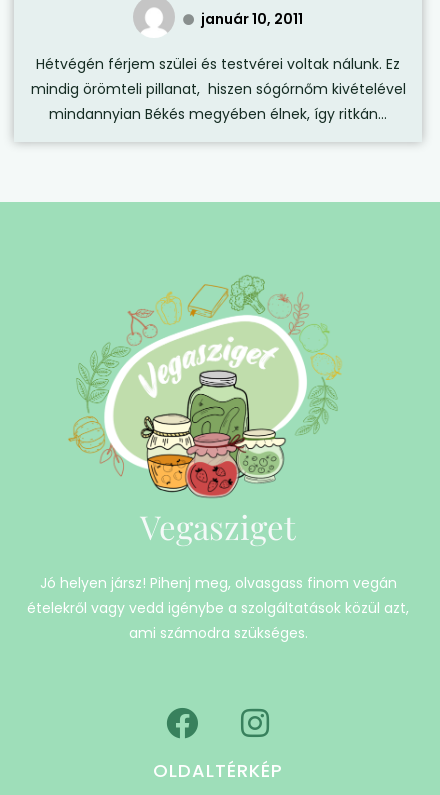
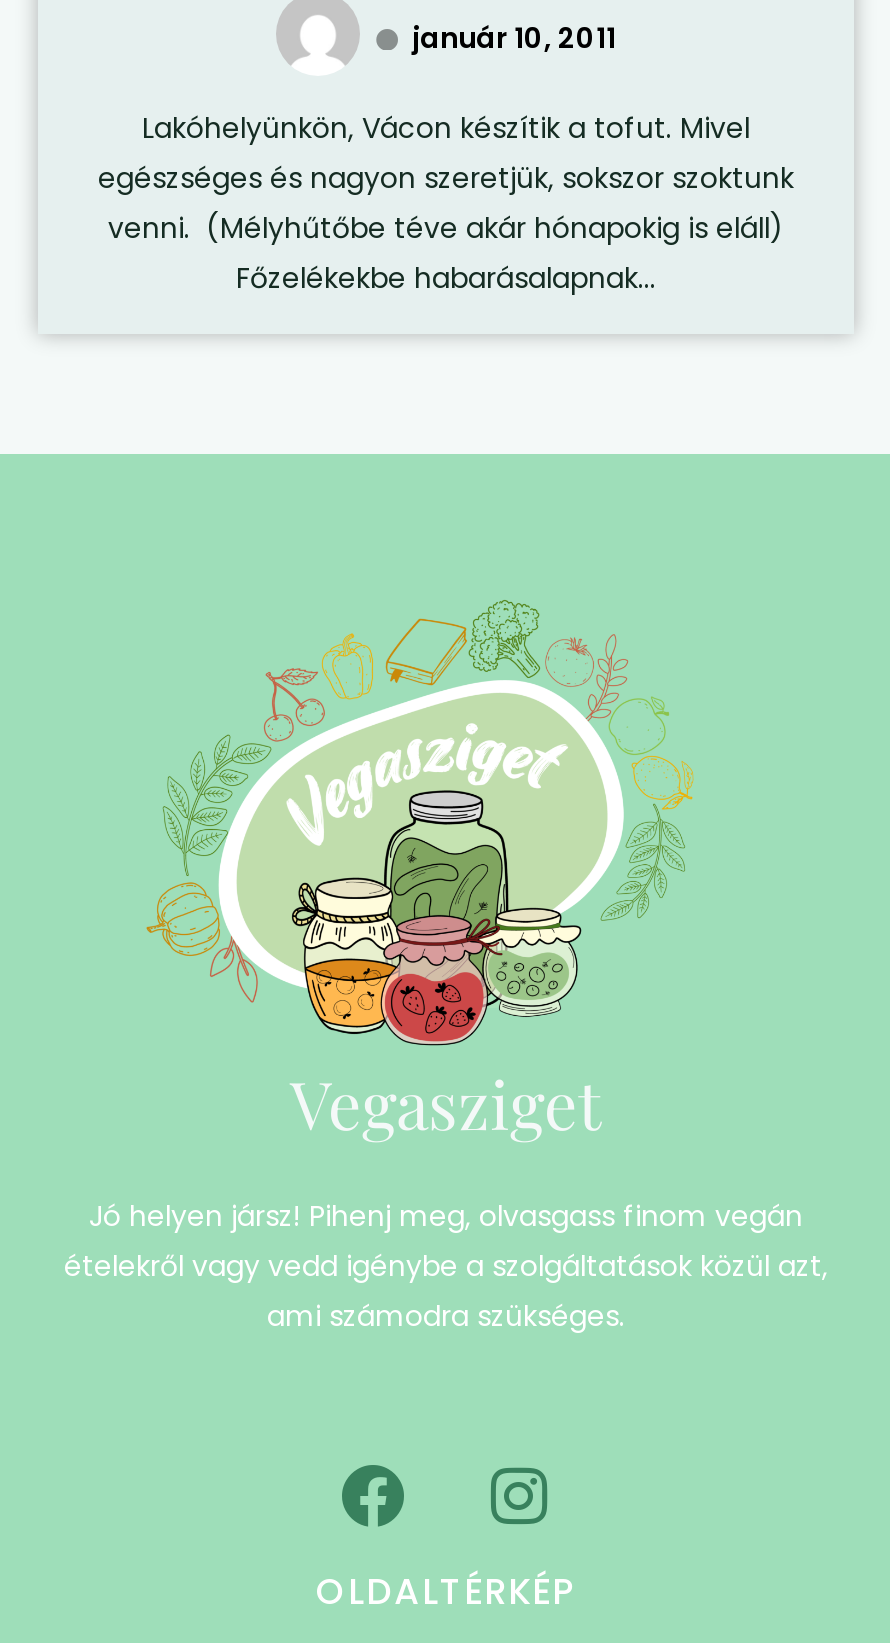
[30,54,405,124] Hétvégén férjem szülei és testvérei voltak nálunk. Ez | mindig örömteli pillanat, hiszen sógórnőm kivételével | mindannyian Békés megyében élnek, így ritkán... -> [98,108,794,298] Lakóhelyünkön, Vácon készítik a tofut. Mivel | egészséges és nagyon szeretjük, sokszor szoktunk | venni. (Mélyhűtőbe téve akár hónapokig is eláll) | Főzelékekbe habarásalapnak...

